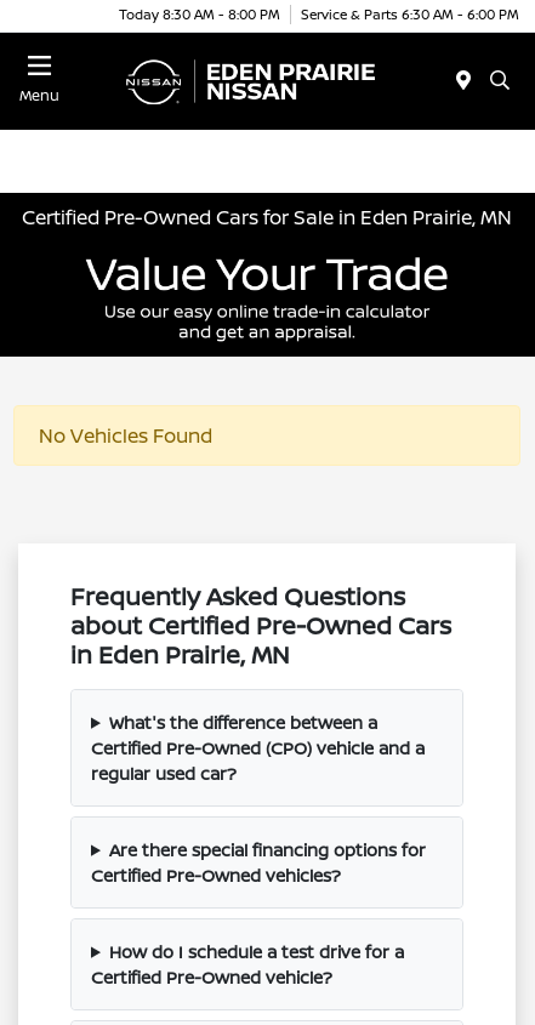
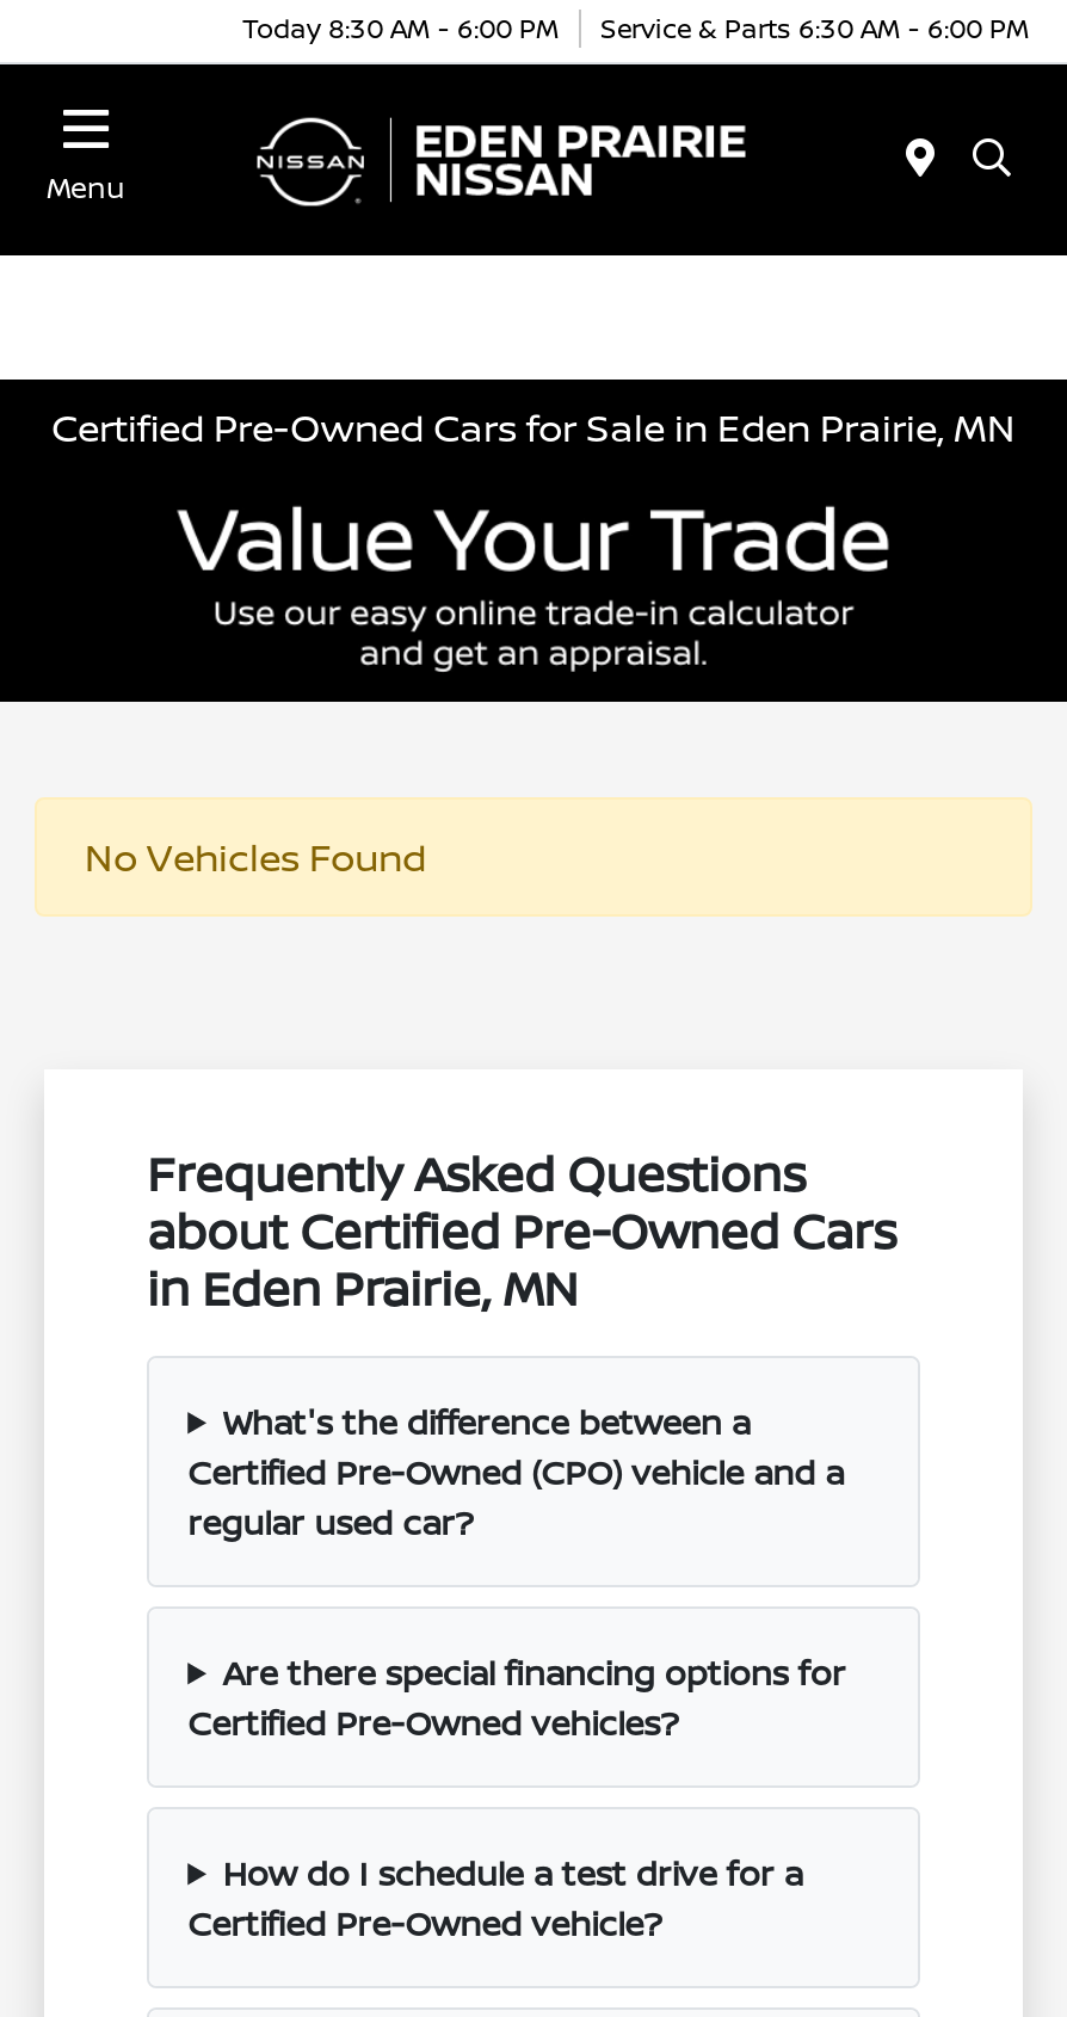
[119,4,519,22] Today 8:30 AM - 8:00 PM Service & Parts 6:30 AM - 6:00 PM -> [242,8,1030,44] Today 8:30 AM - 6:00 PM Service & Parts 6:30 AM - 6:00 PM

